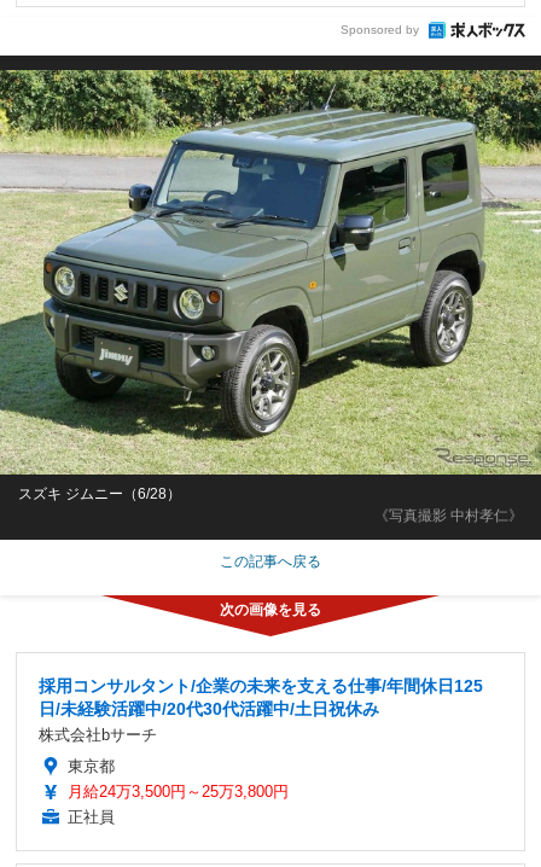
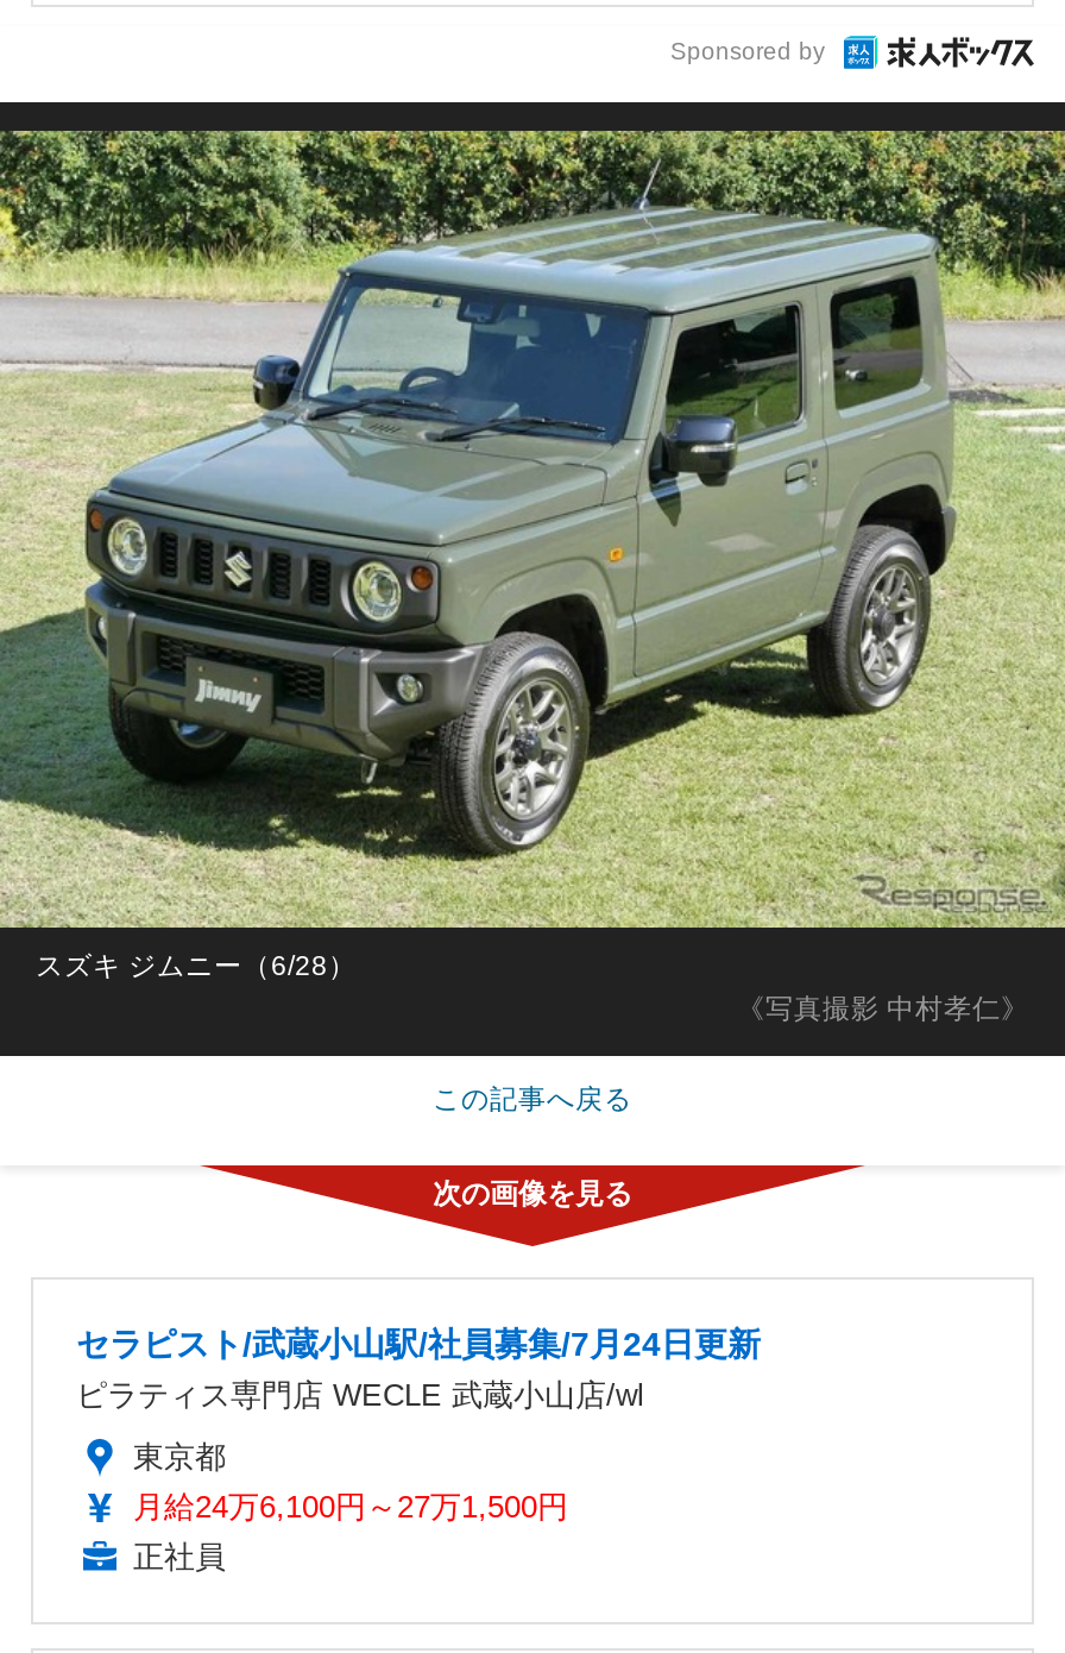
[39,676,483,744] 採用コンサルタント/企業の未来を支える仕事/年間休日125 | 日/未経験活躍中/20代30代活躍中/土日祝休み | 株式会社bサーチ -> [76,1324,761,1412] セラピスト/武蔵小山駅/社員募集/7月24日更新 | ピラティス専門店 WECLE 武蔵小山店/wl
[68,782,289,800] 月給24万3,500円～25万3,800円 -> [133,1488,568,1524] 月給24万6,100円～27万1,500円

